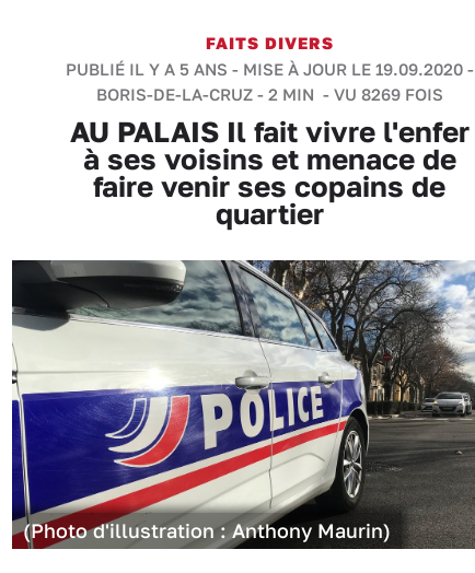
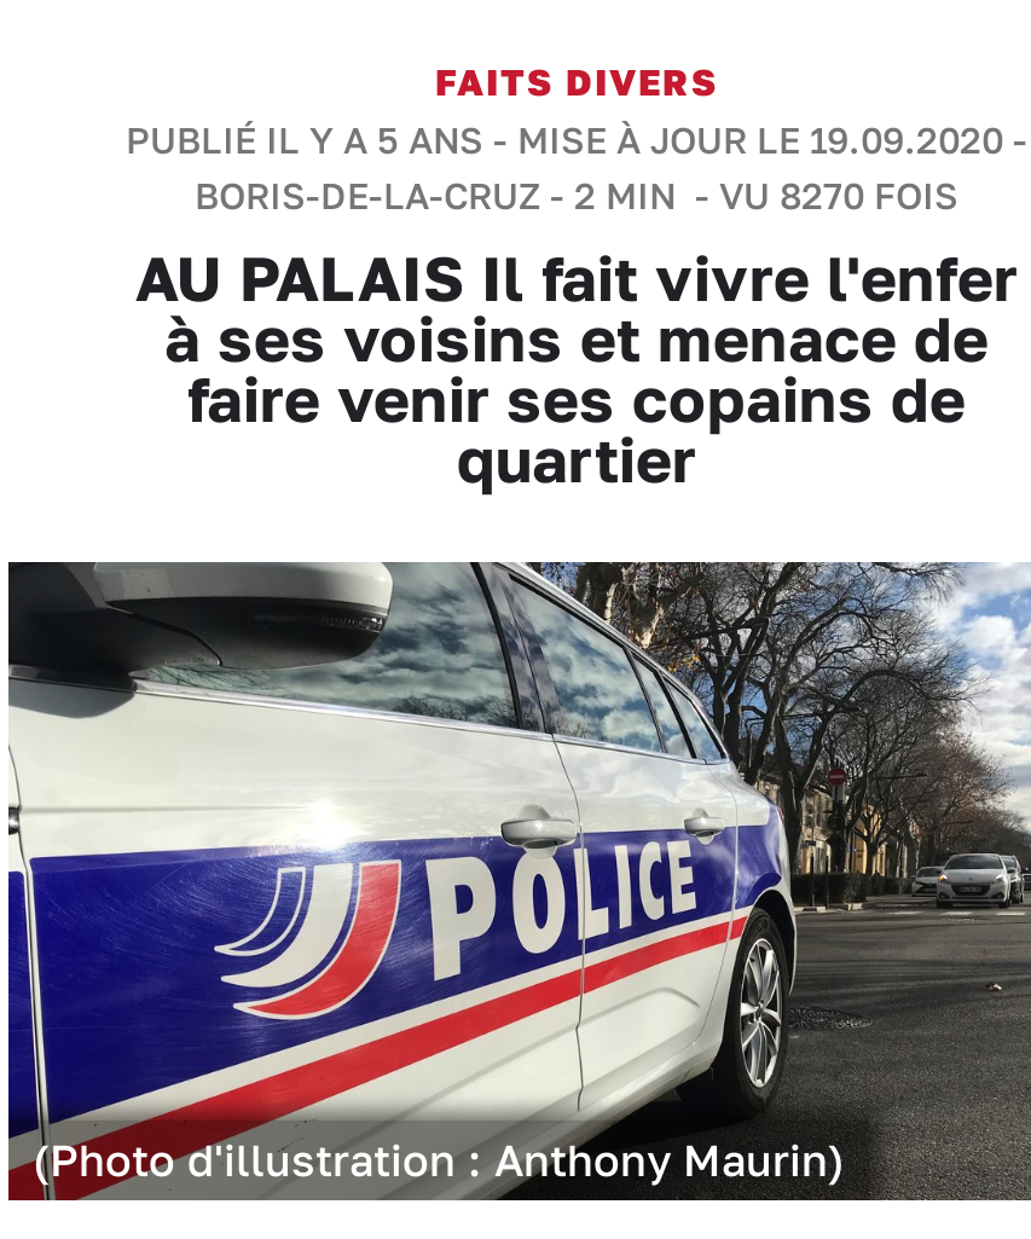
[96,84,443,104] BORIS-DE-LA-CRUZ - 2 MIN - VU 8269 FOIS -> [195,173,958,216] BORIS-DE-LA-CRUZ - 2 MIN - VU 8270 FOIS

